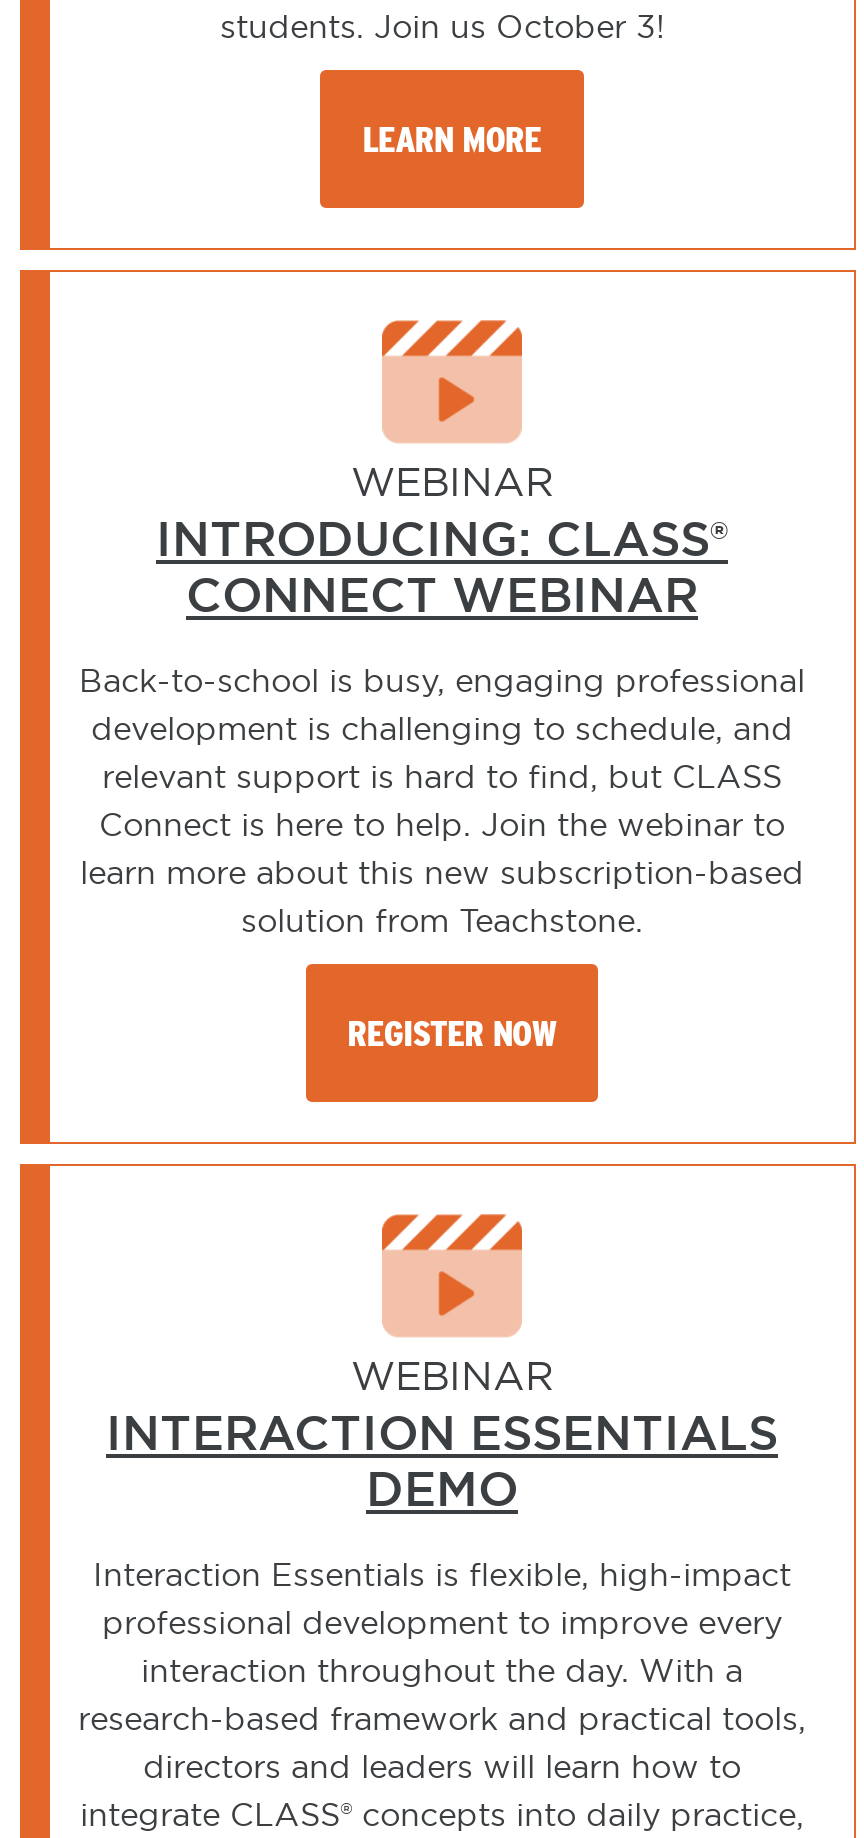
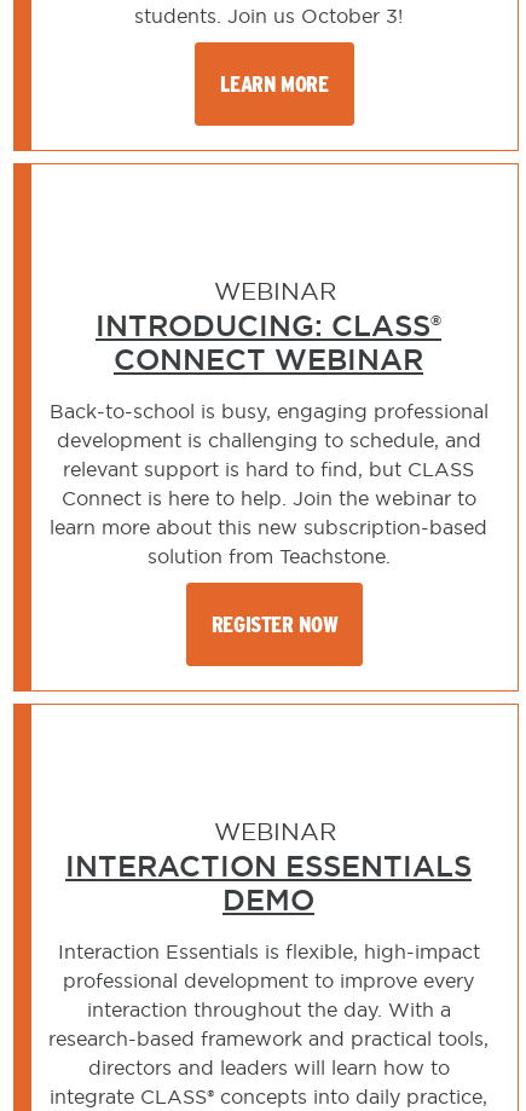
[380,318,524,444] [image] -> none
[380,1212,524,1338] [image] -> none

